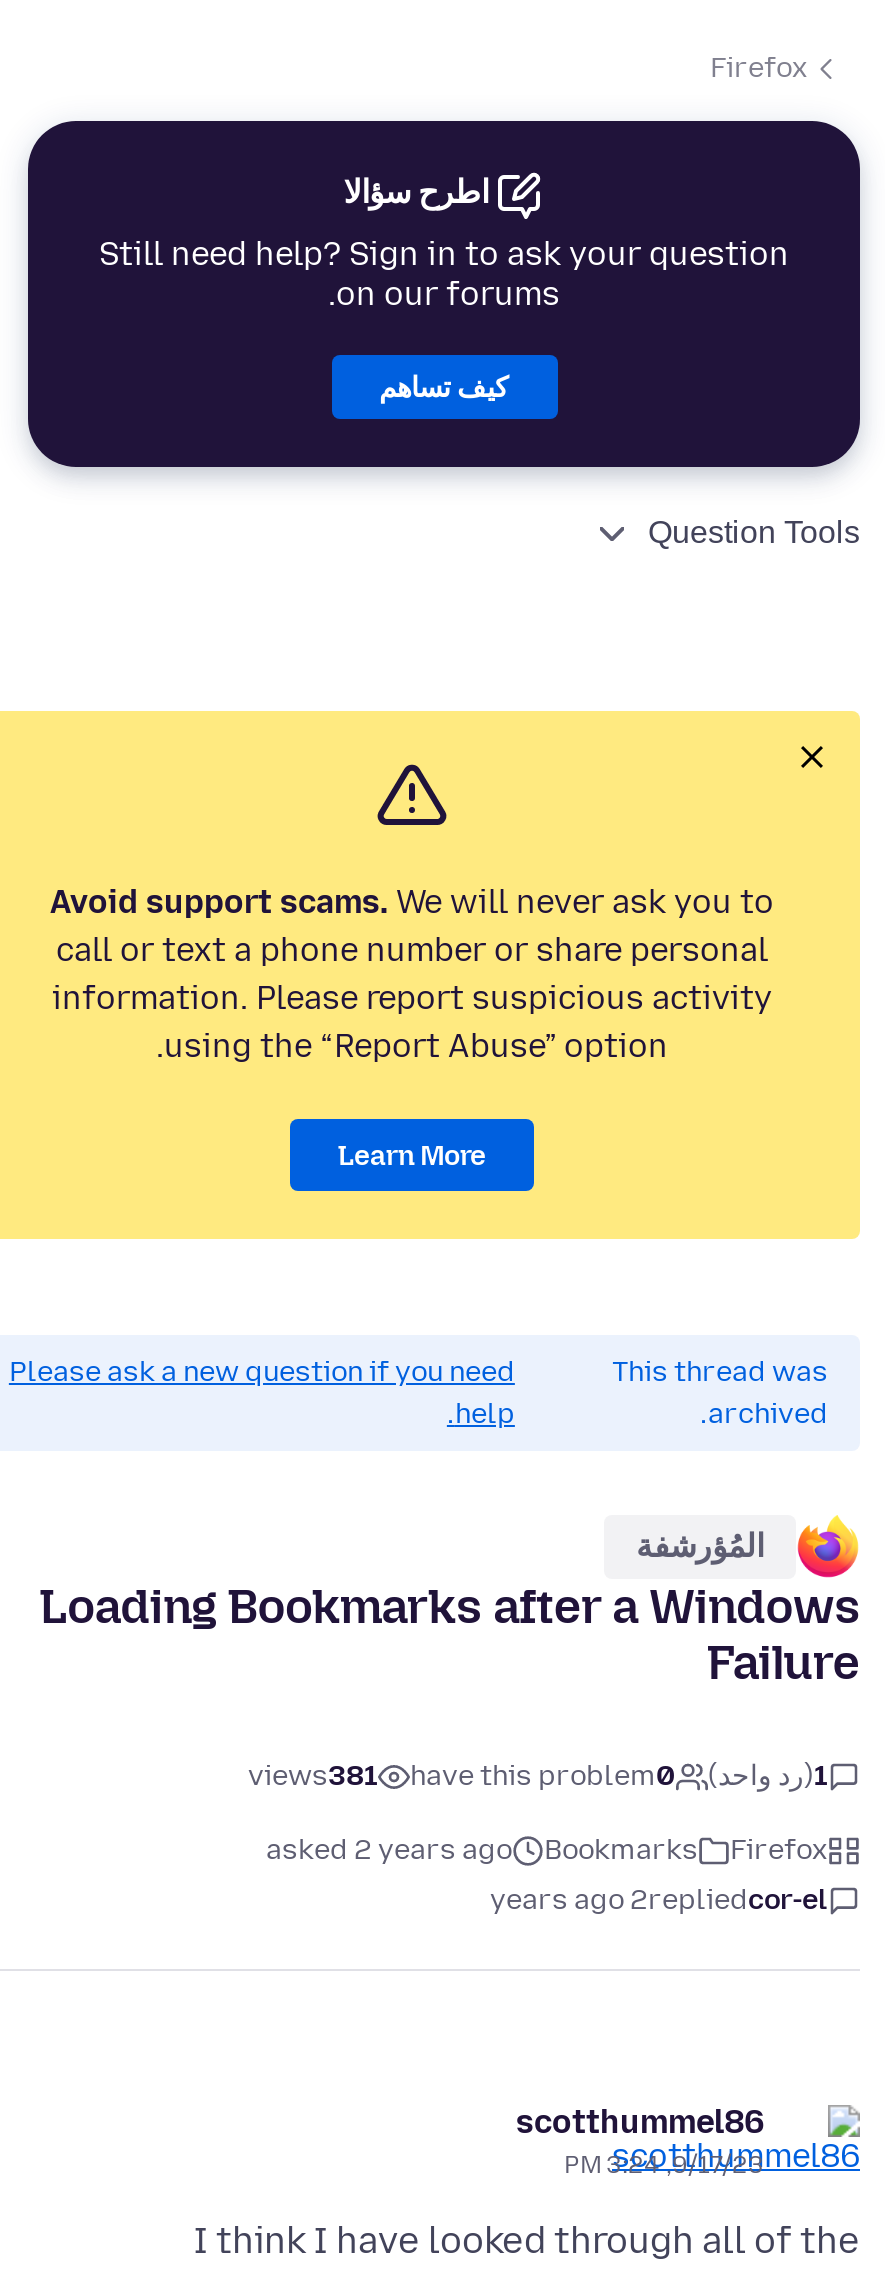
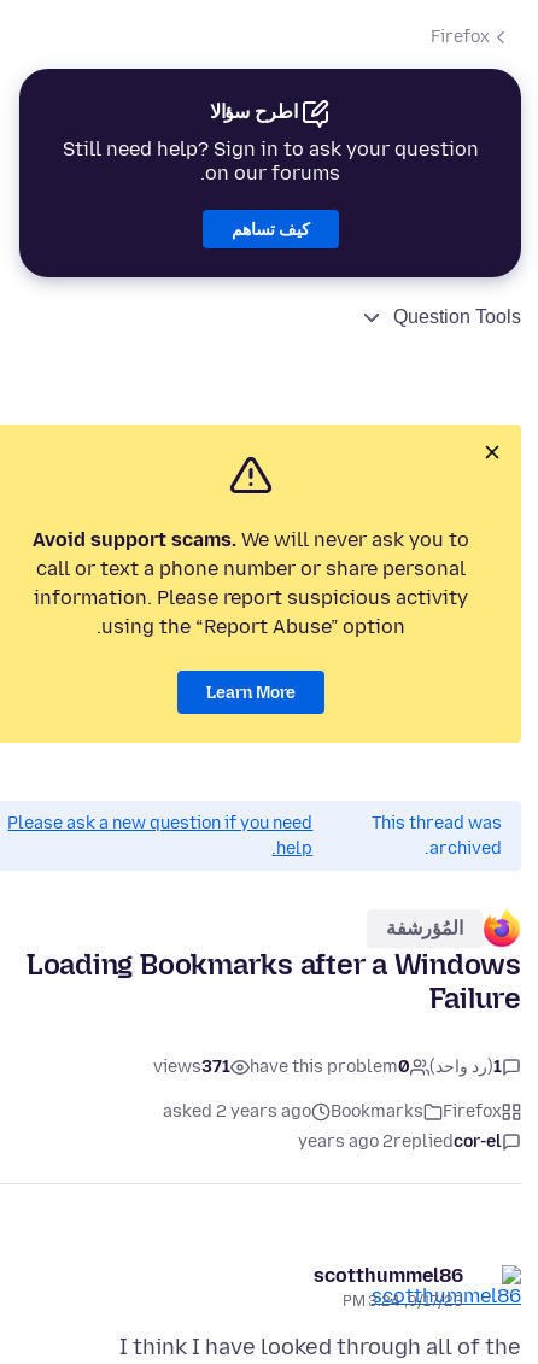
[328,1759,378,1793] 381 -> [201,1057,230,1077] 371

